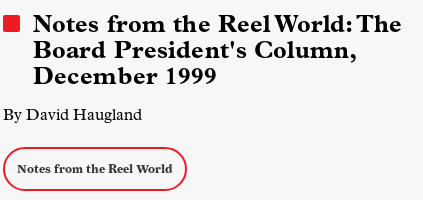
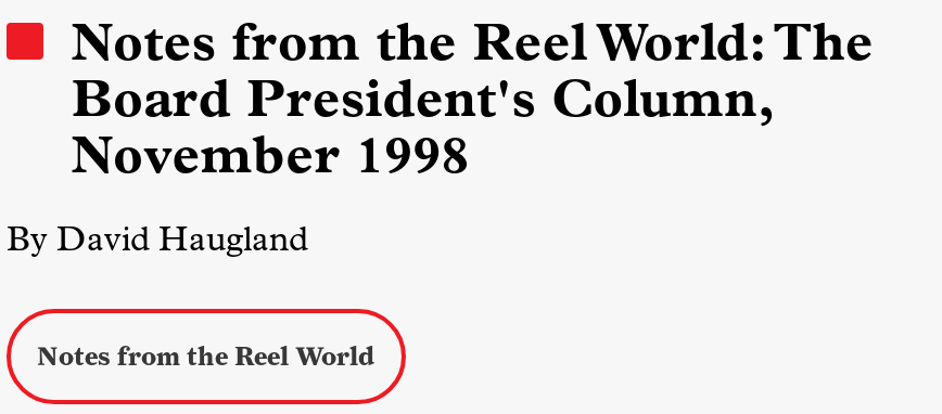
[33,62,218,90] December 1999 -> [72,125,470,185] November 1998

